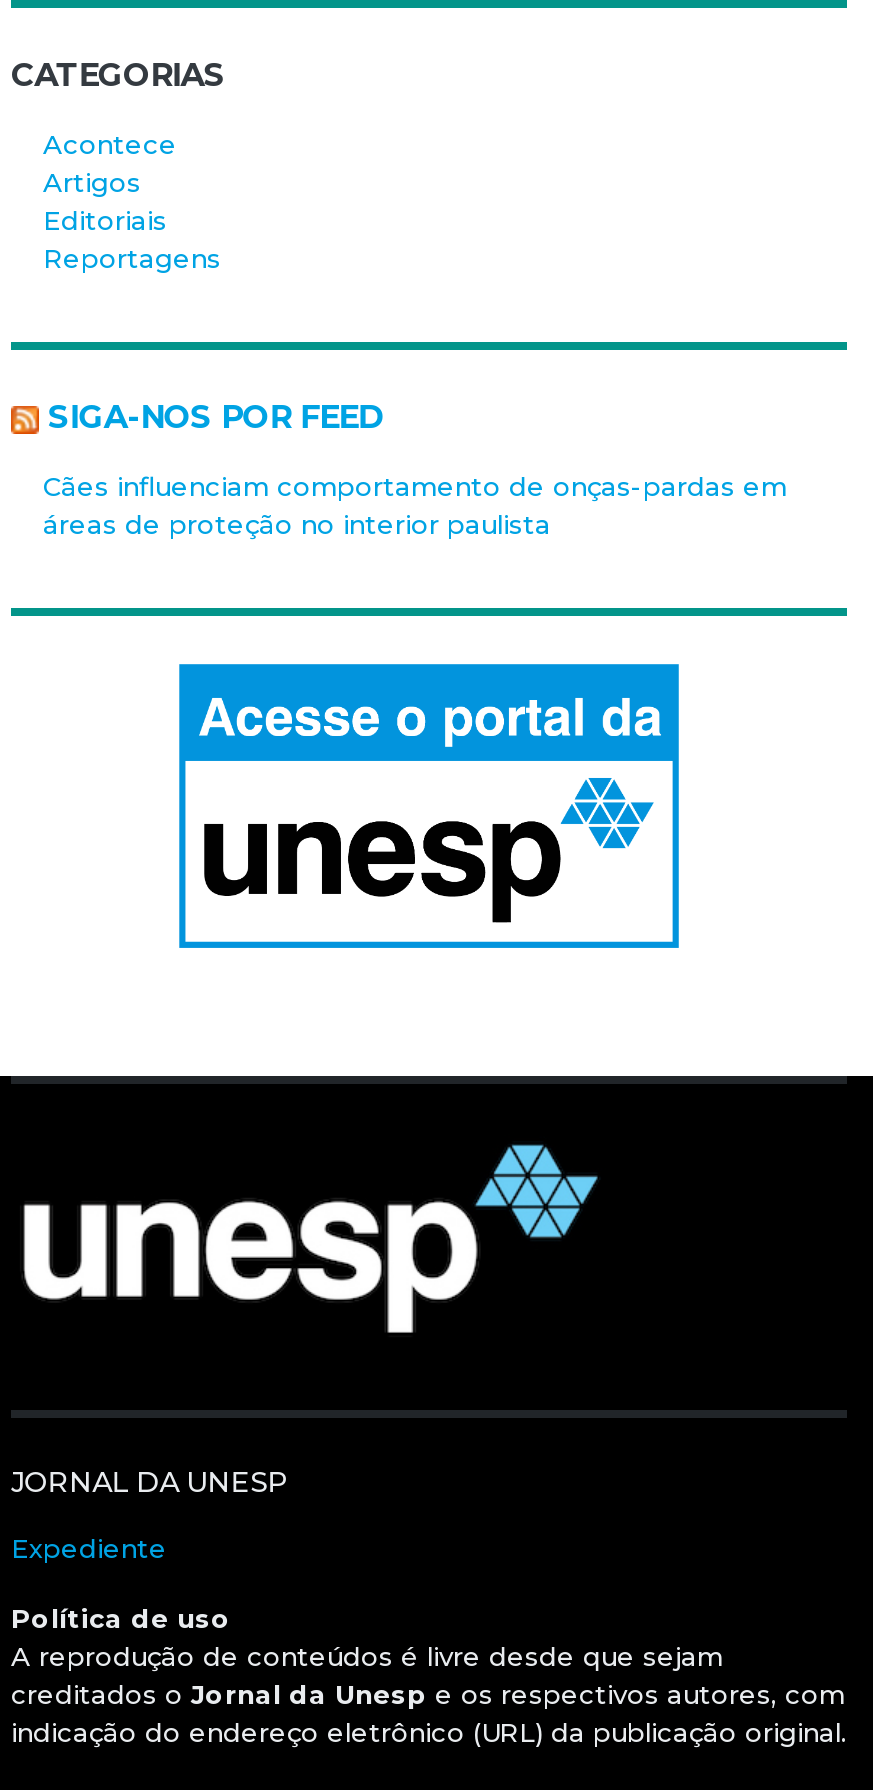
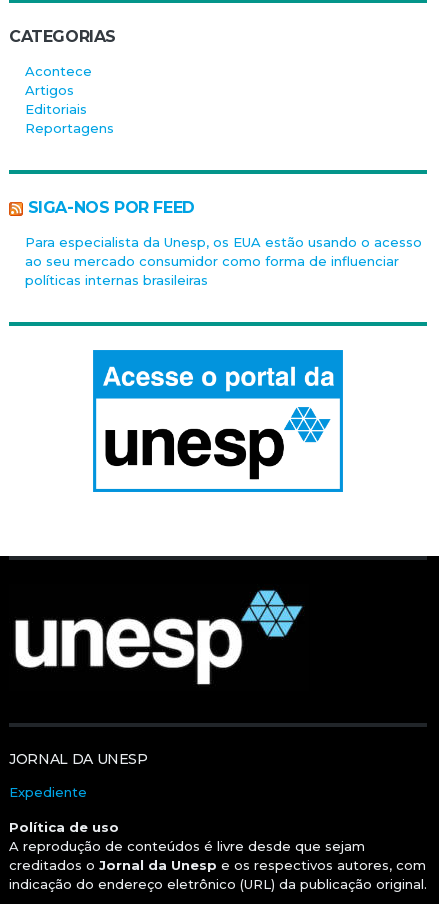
[43,471,787,541] Cães influenciam comportamento de onças-pardas em | áreas de proteção no interior paulista -> [25,234,422,288] Para especialista da Unesp, os EUA estão usando o acesso | ao seu mercado consumidor como forma de influenciar | políticas internas brasileiras

